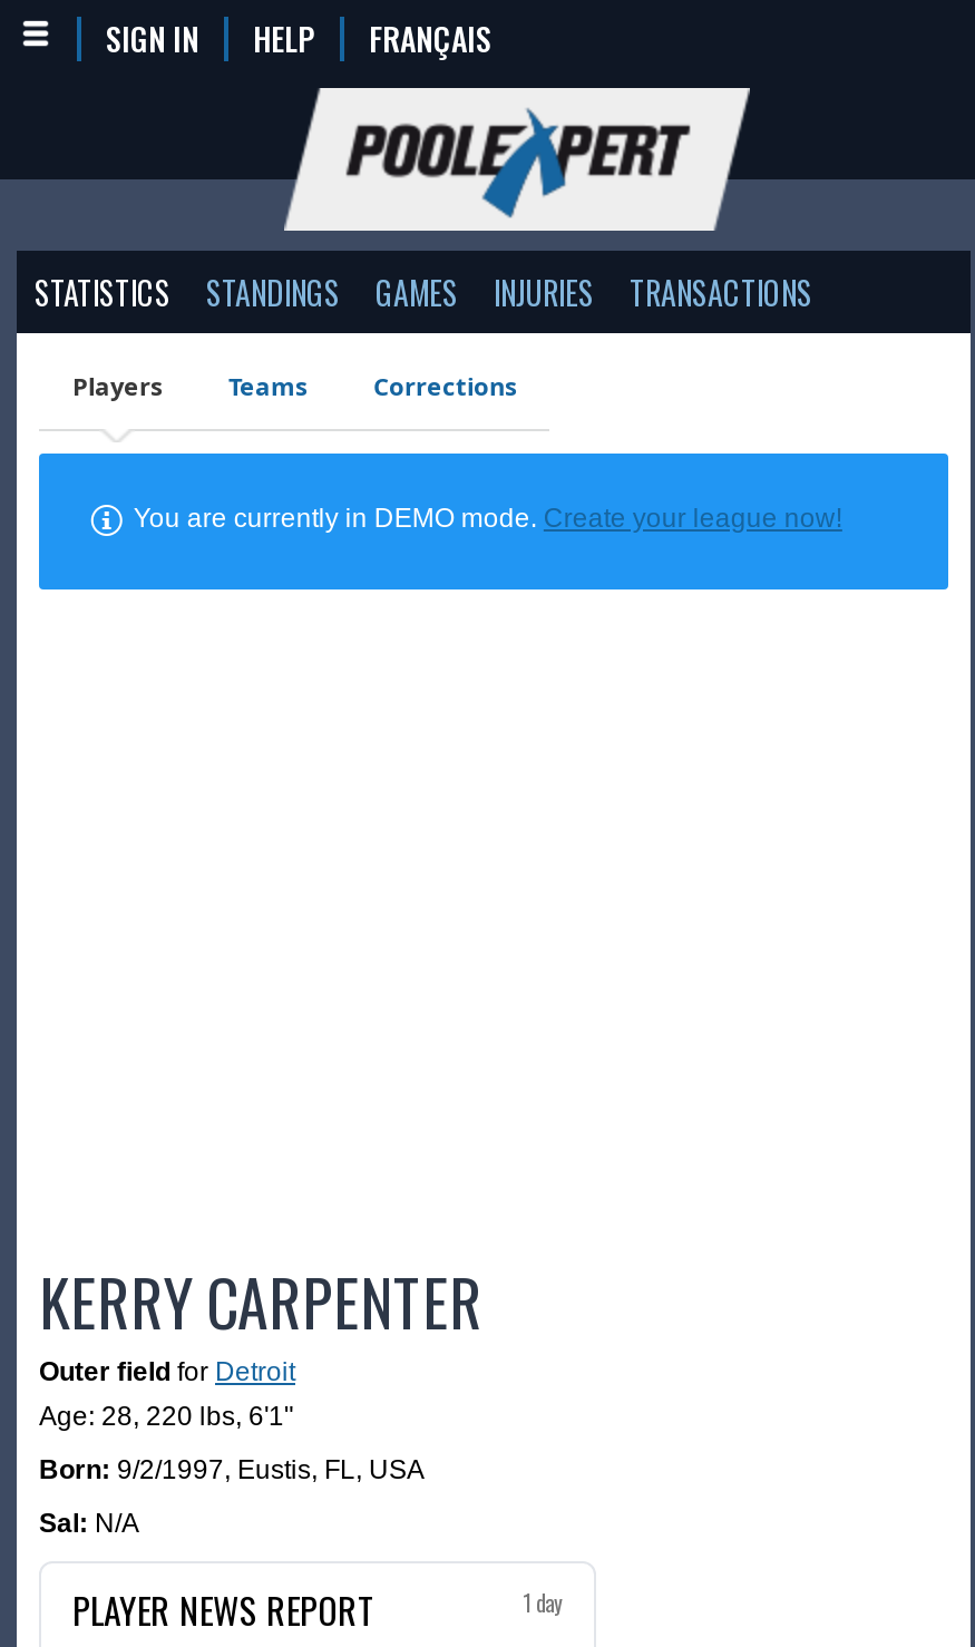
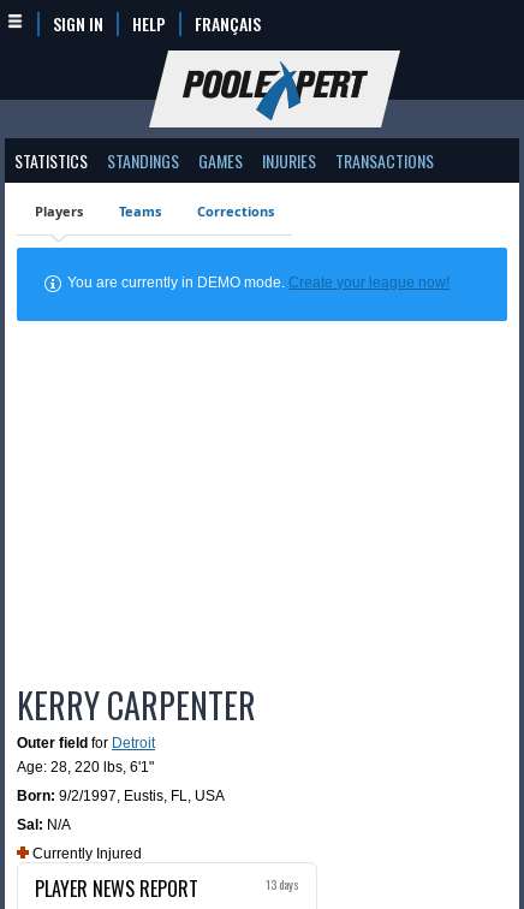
none -> [29,845,142,862] Currently Injured
[523,1585,563,1619] 1 day -> [266,875,299,893] 13 days

